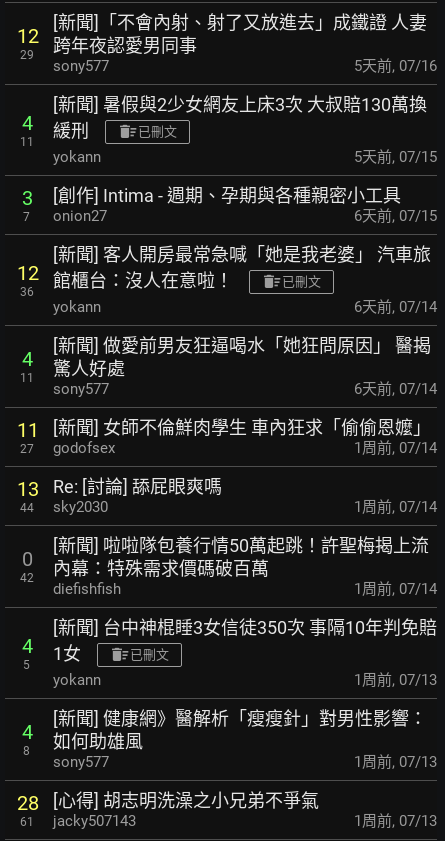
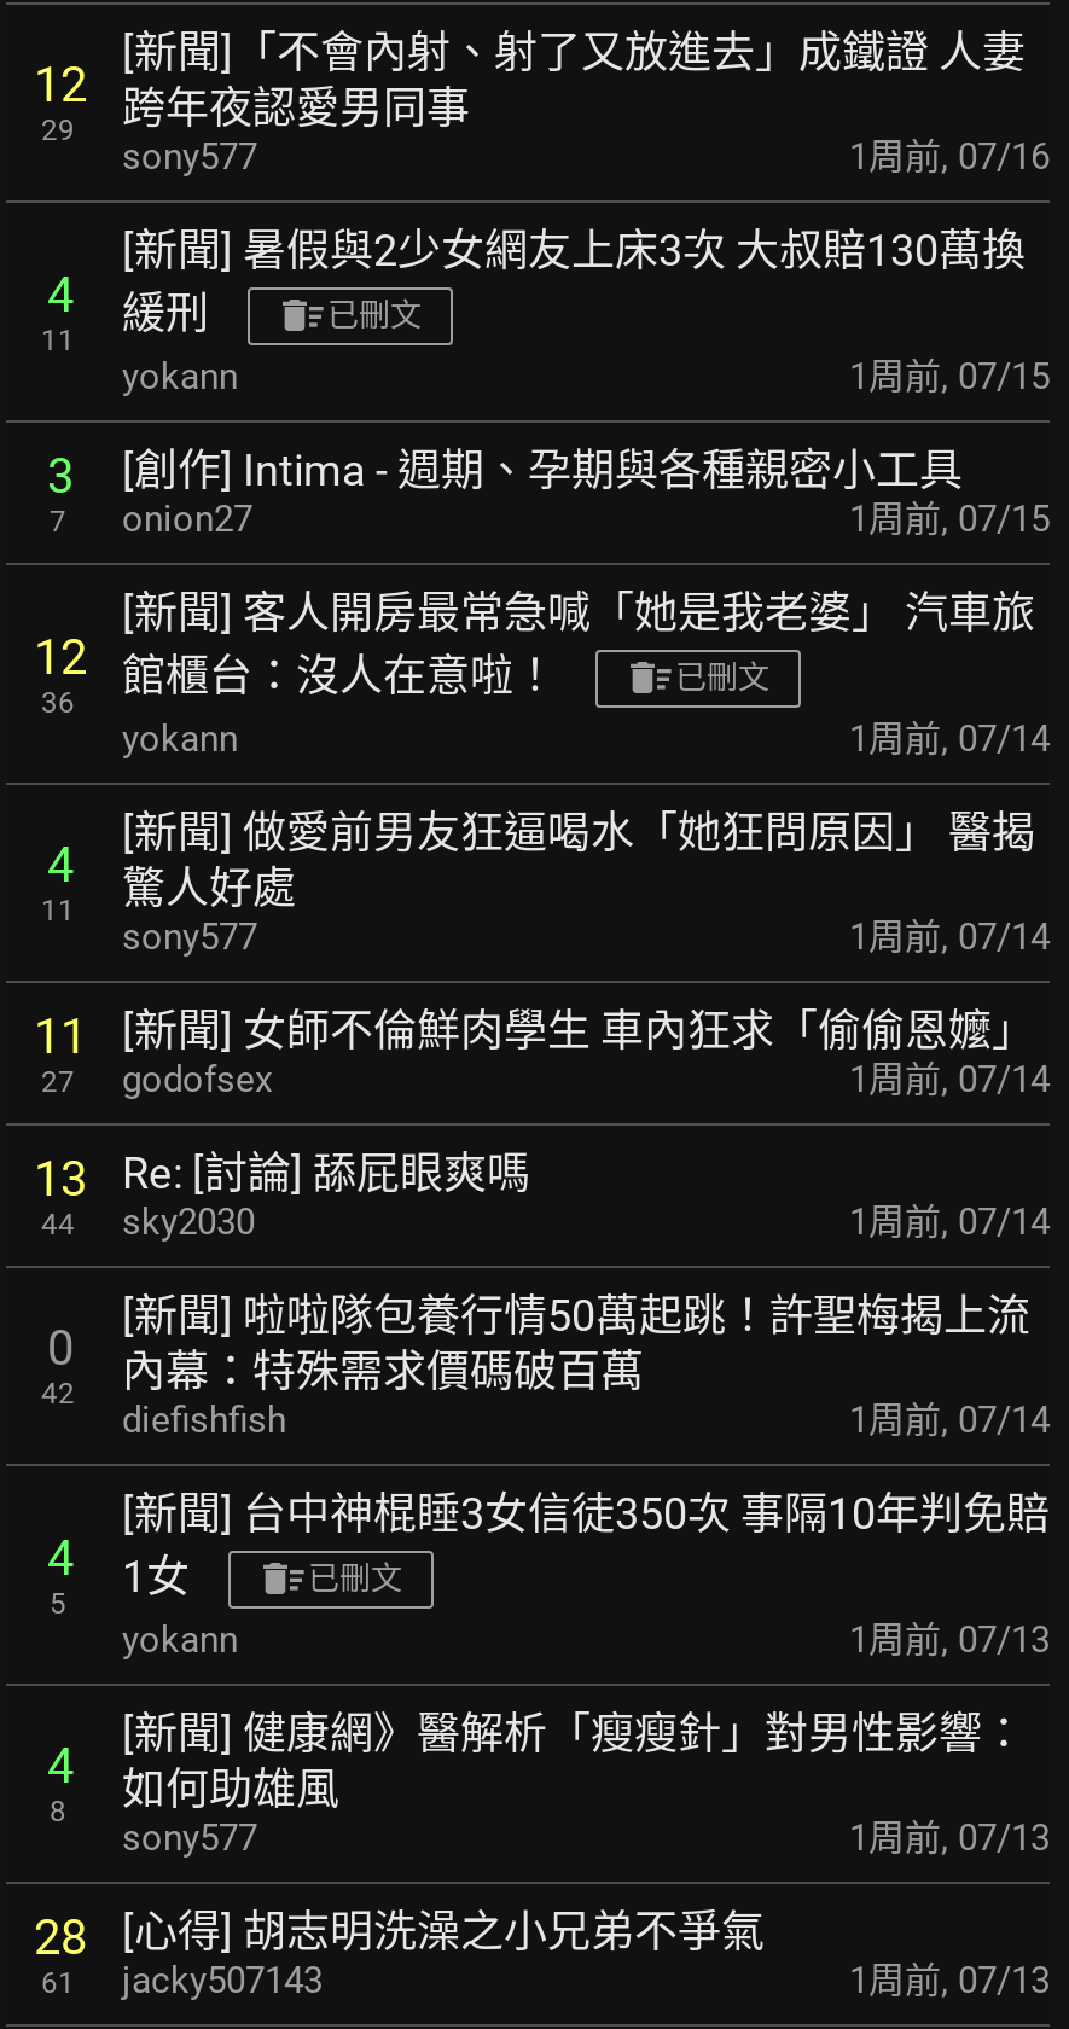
[354,57,437,75] 5天前, 07/16 -> [849,136,1050,180] 1周前, 07/16
[354,148,437,166] 5天前, 07/15 -> [849,356,1050,400] 1周前, 07/15
[354,207,437,225] 6天前, 07/15 -> [849,499,1050,542] 1周前, 07/15
[354,298,437,316] 6天前, 07/14 -> [849,718,1050,762] 1周前, 07/14
[354,380,437,398] 6天前, 07/14 -> [849,916,1050,960] 1周前, 07/14

